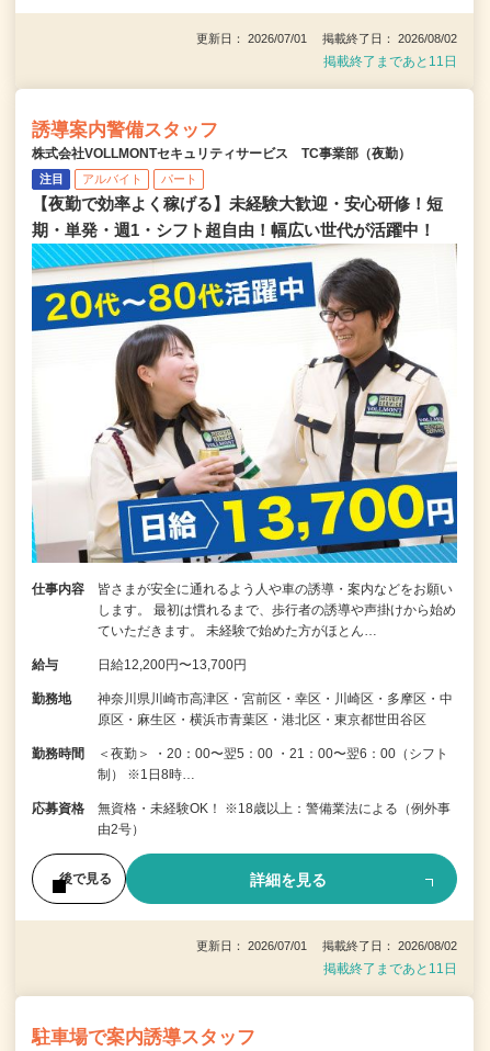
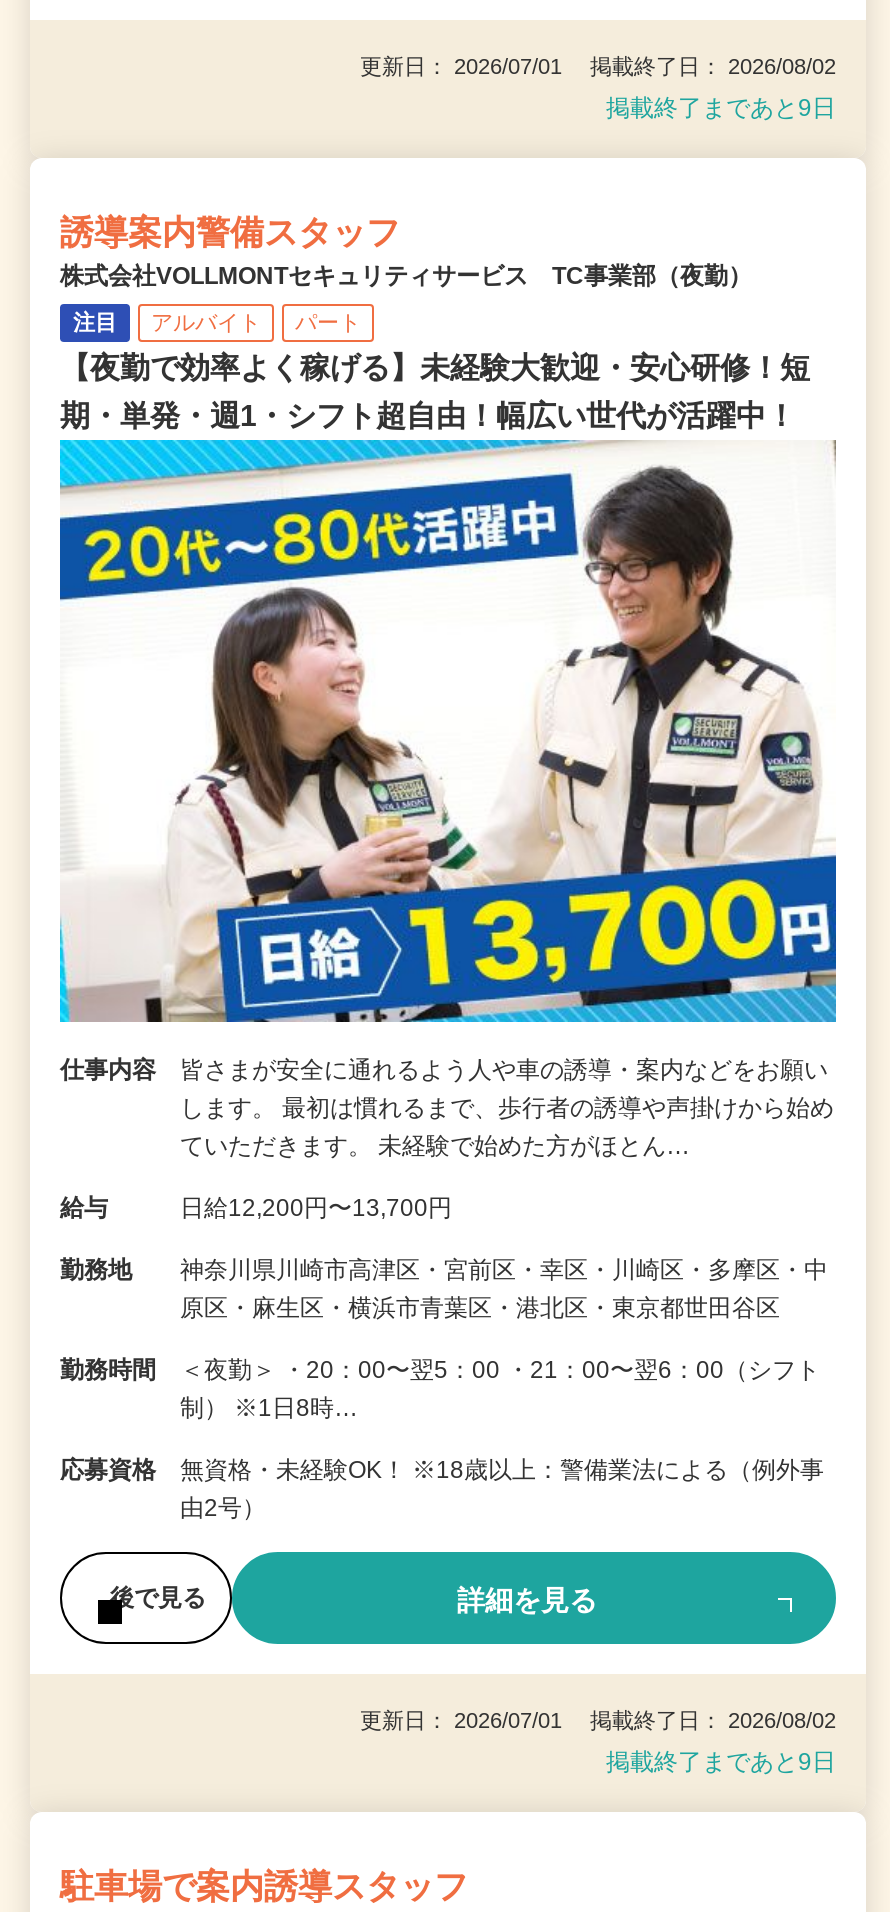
[323,54,457,69] 掲載終了まであと11日 -> [606,94,836,122] 掲載終了まであと9日
[323,961,457,977] 掲載終了まであと11日 -> [606,1749,836,1777] 掲載終了まであと9日

